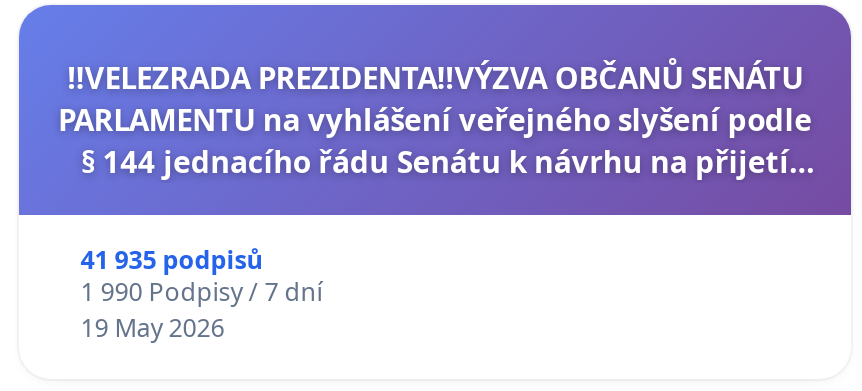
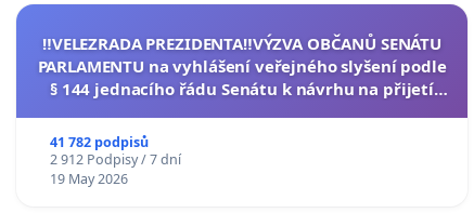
[81,243,263,277] 41 935 podpisů -> [50,133,148,151] 41 782 podpisů
[81,275,323,309] 1 990 Podpisy / 7 dní -> [50,150,181,168] 2 912 Podpisy / 7 dní

